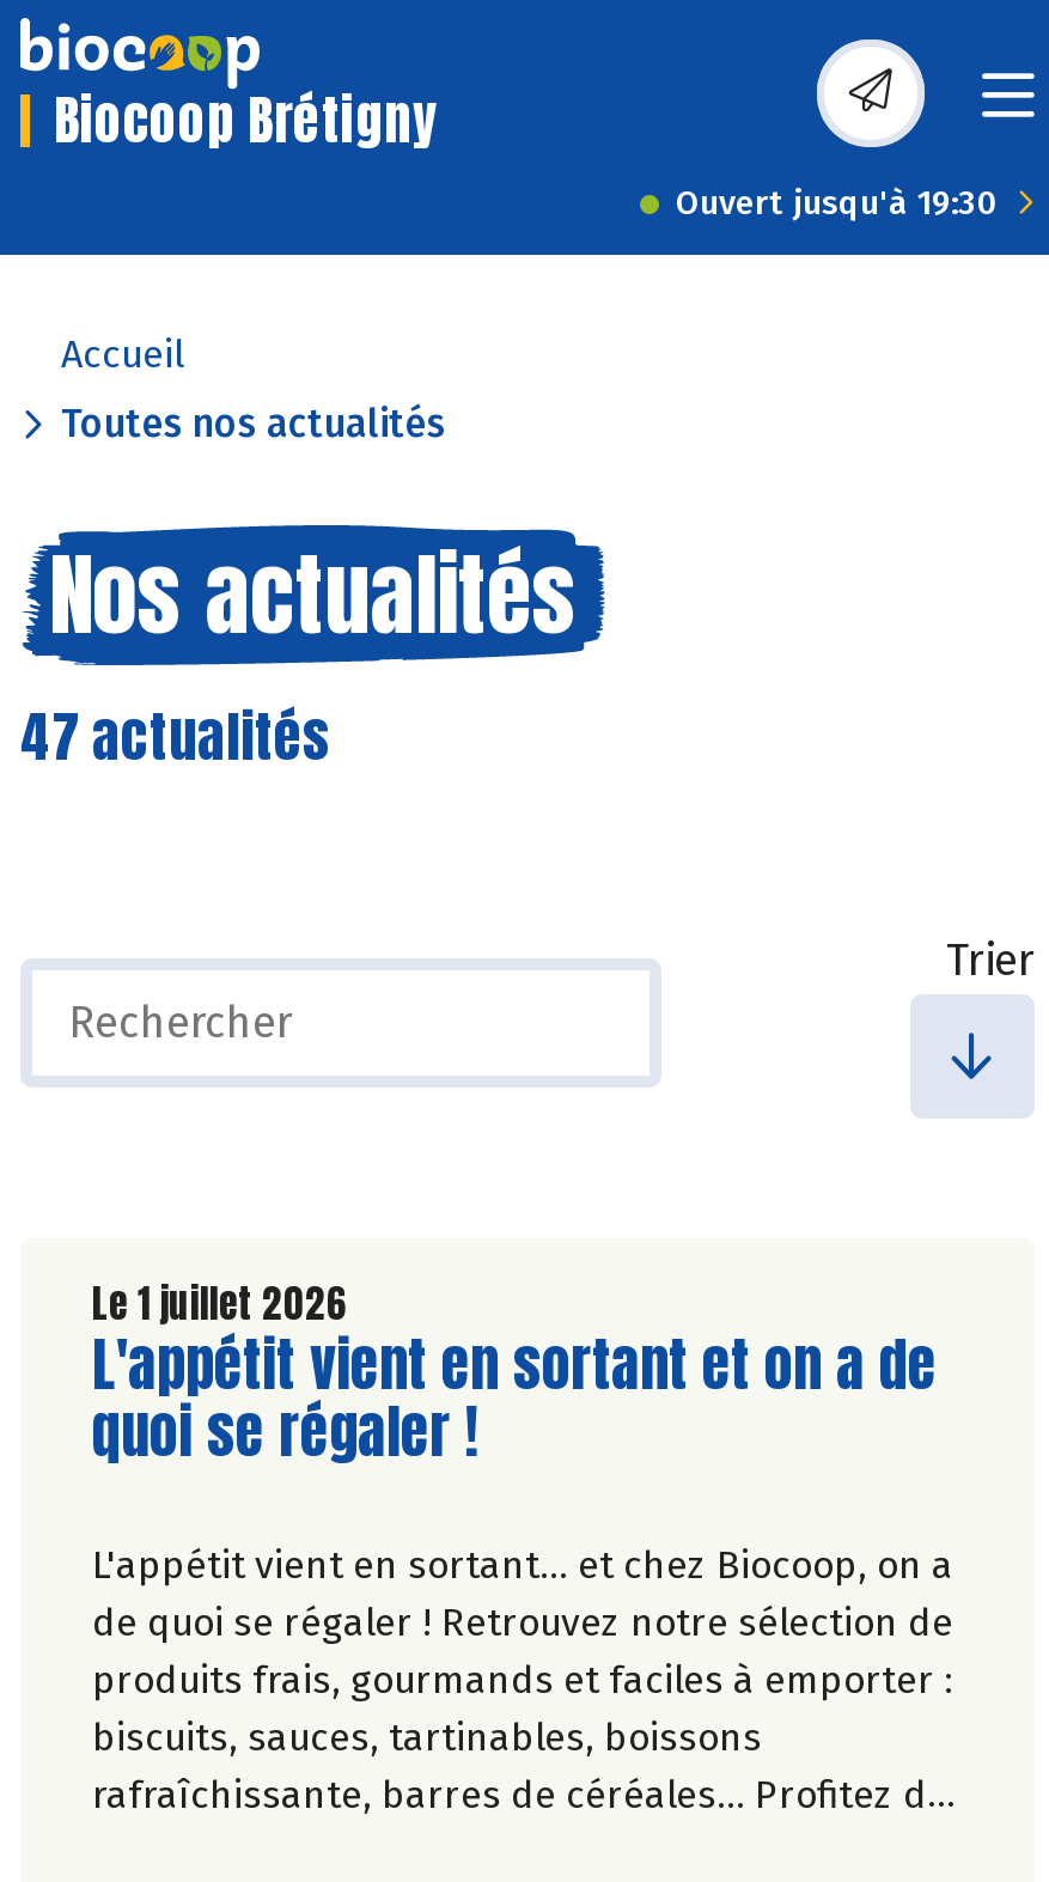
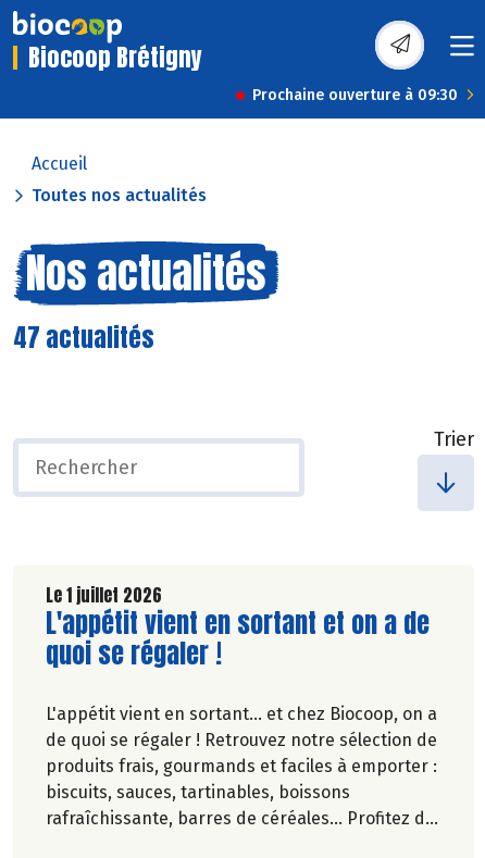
[676,183,999,224] Ouvert jusqu'à 19:30 -> [252,86,458,104] Prochaine ouverture à 09:30

